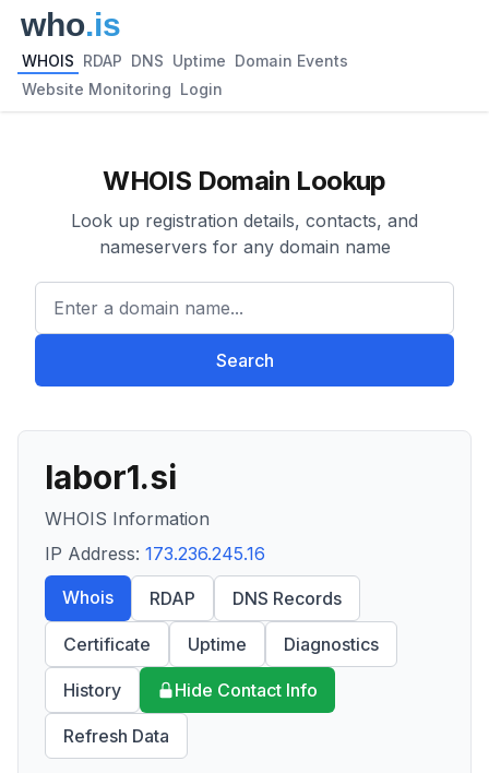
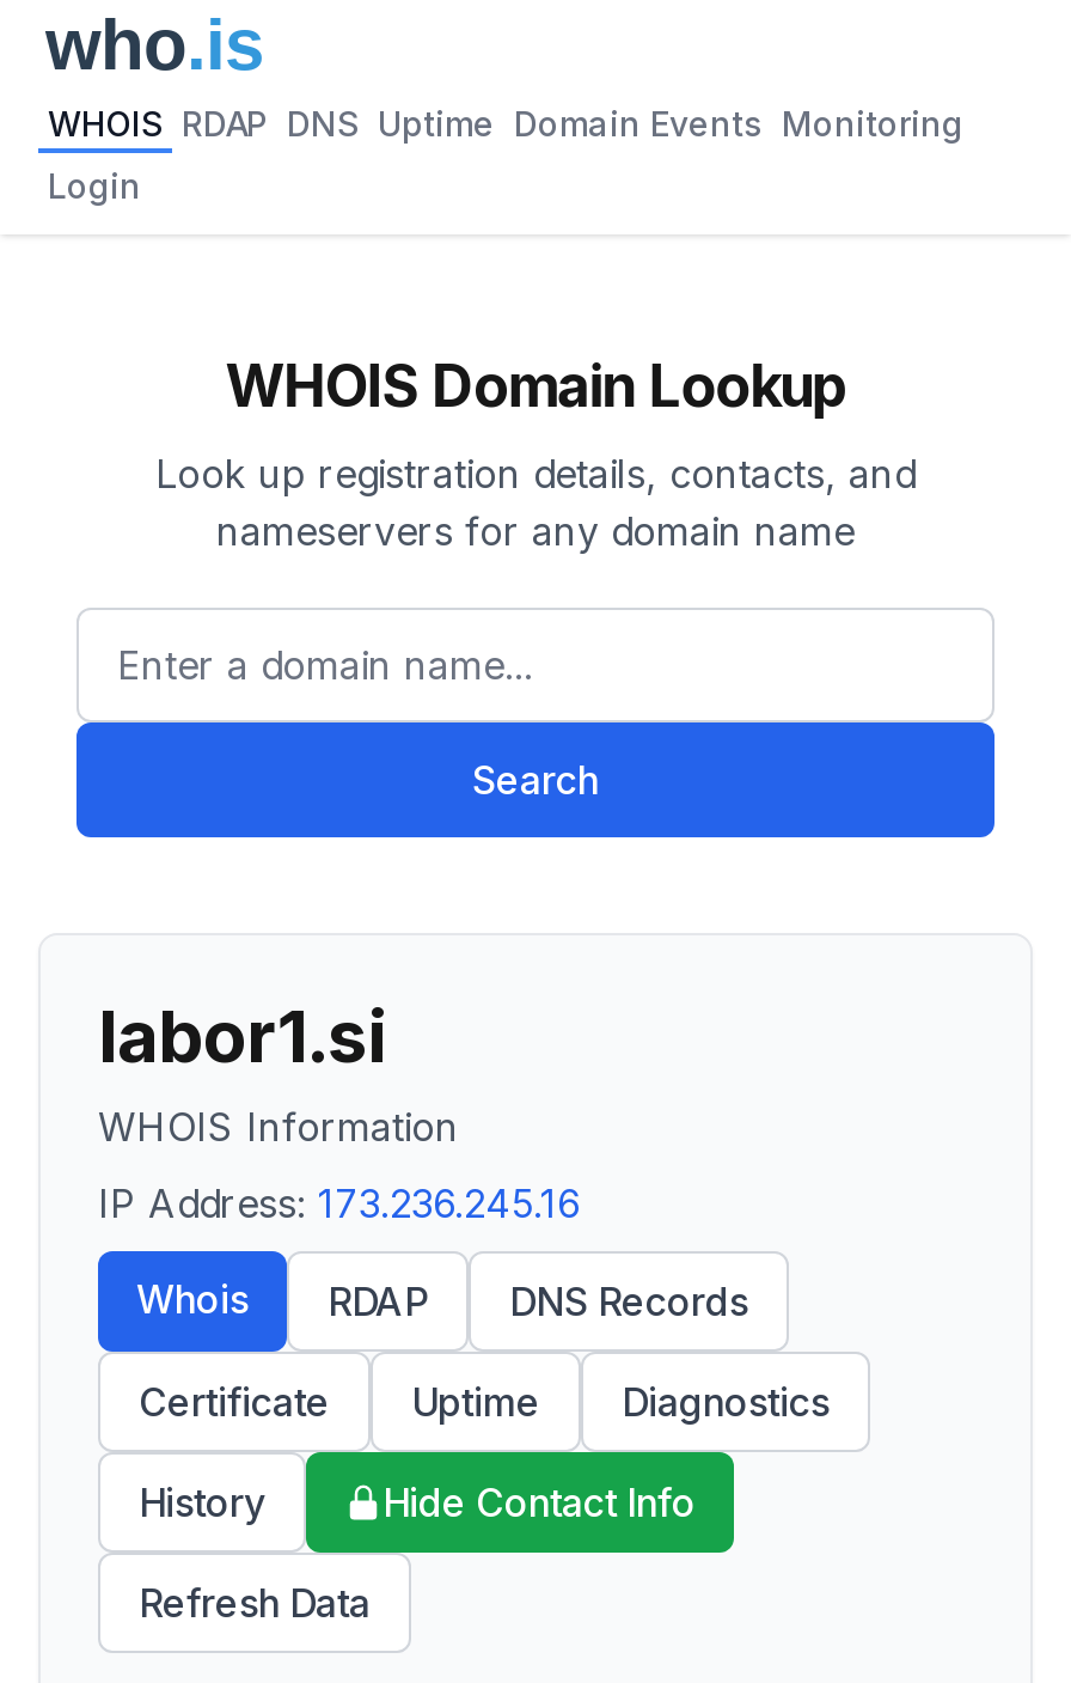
[22,51,348,70] WHOIS RDAP DNS Uptime Domain Events -> [48,103,963,144] WHOIS RDAP DNS Uptime Domain Events Monitoring
[22,80,223,98] Website Monitoring Login -> [48,165,141,206] Login

